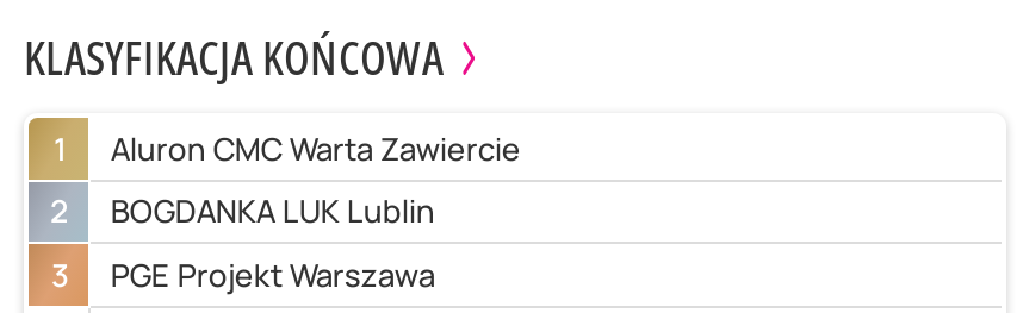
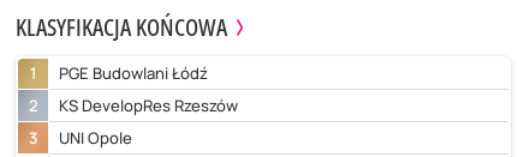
[110,127,521,170] Aluron CMC Warta Zawiercie -> [59,63,208,84] PGE Budowlani Łódź
[110,191,435,234] BOGDANKA LUK Lublin -> [59,95,238,116] KS DevelopRes Rzeszów
[110,254,435,297] PGE Projekt Warszawa -> [59,127,133,148] UNI Opole

